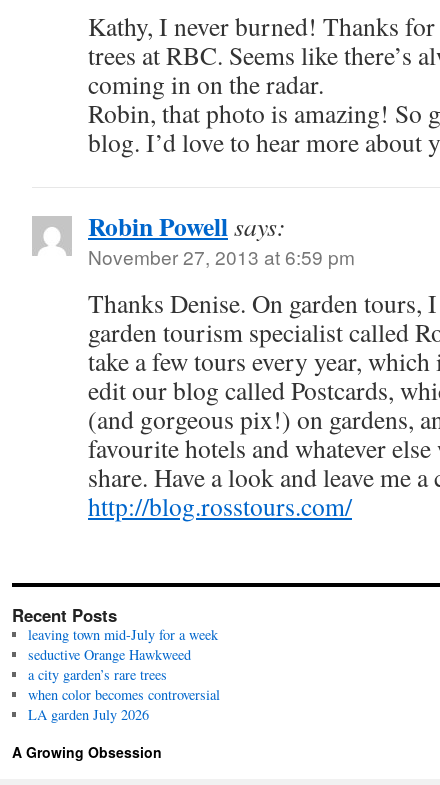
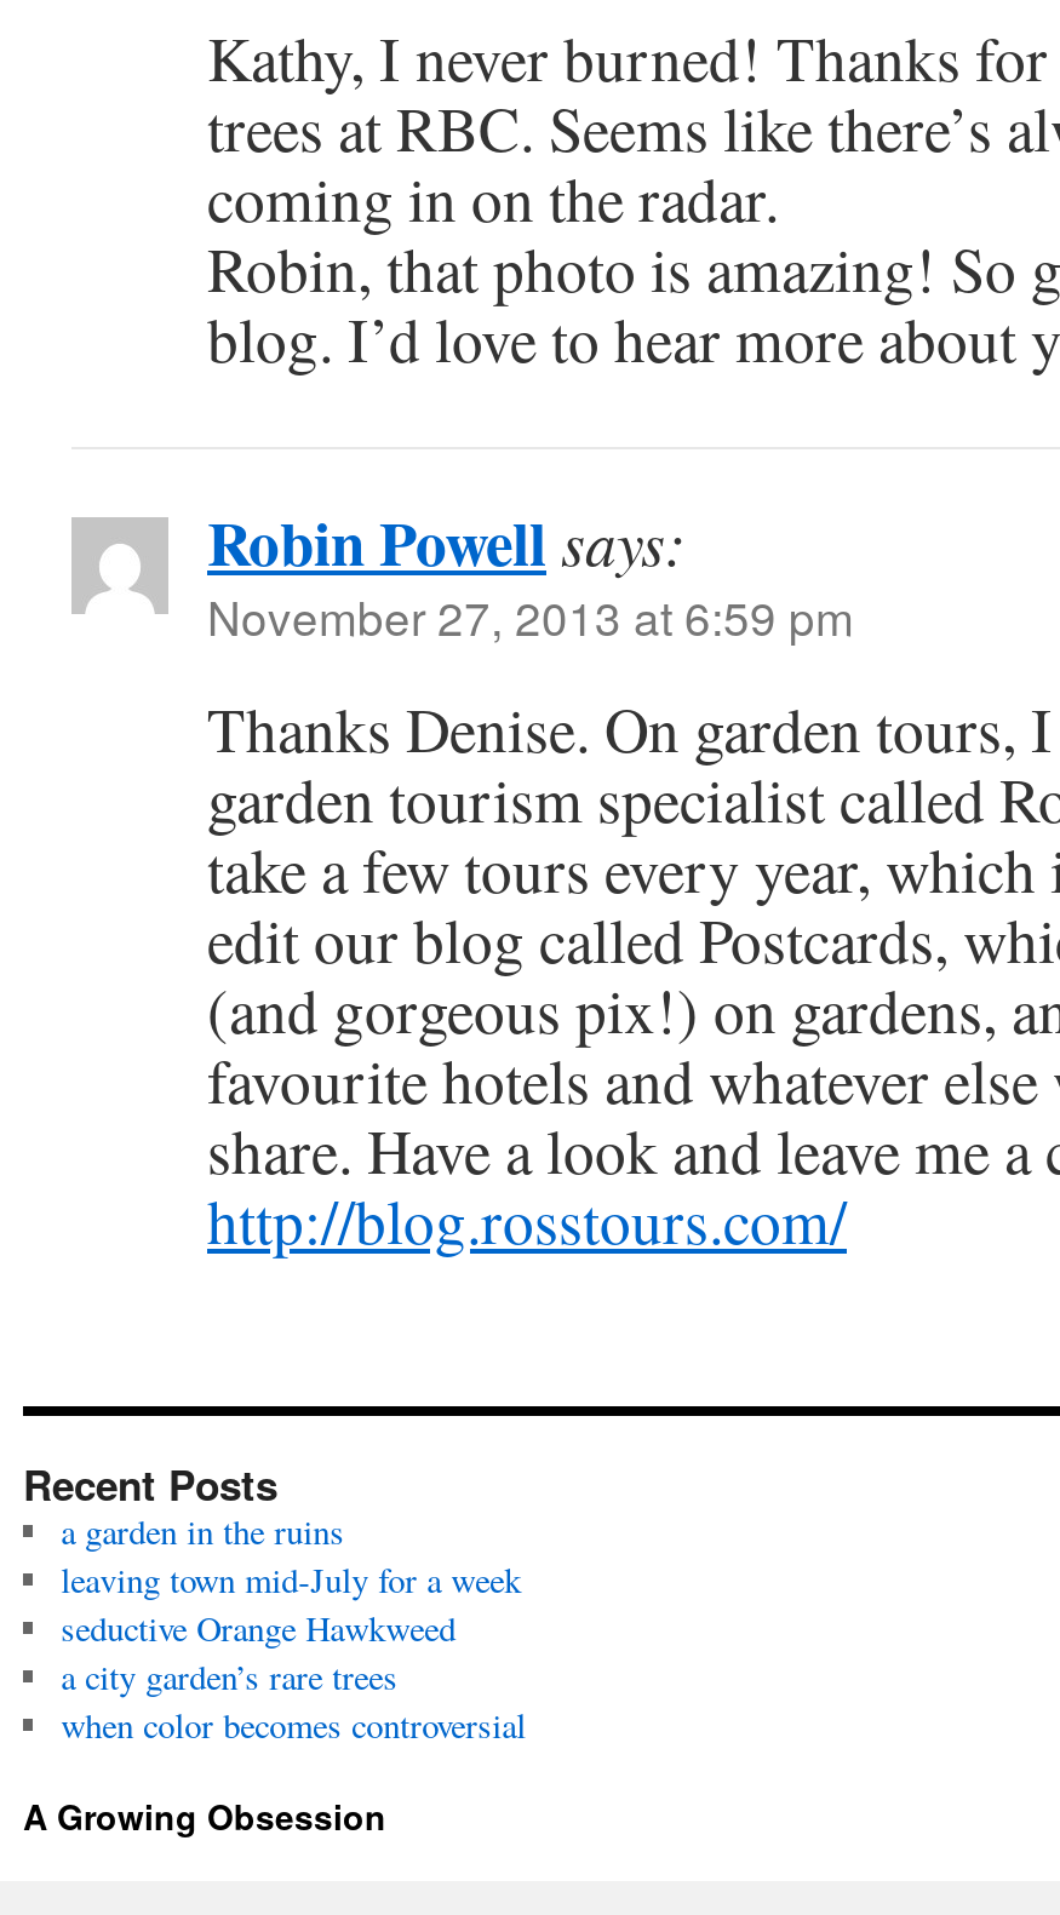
none -> [61,1508,344,1554] a garden in the ruins
moved [28,625,220,704] -> [61,1556,526,1748]: leaving town mid-July for a week | seductive Orange Hawkweed | a city garden’s rare trees | when color becomes controversial
[28,705,149,724] LA garden July 2026 -> none

